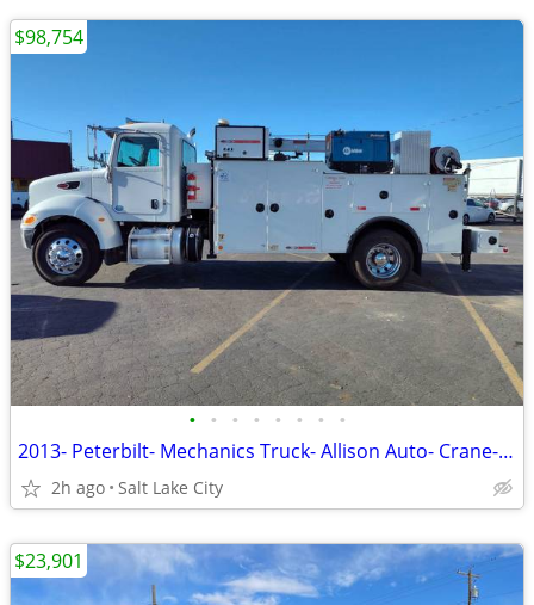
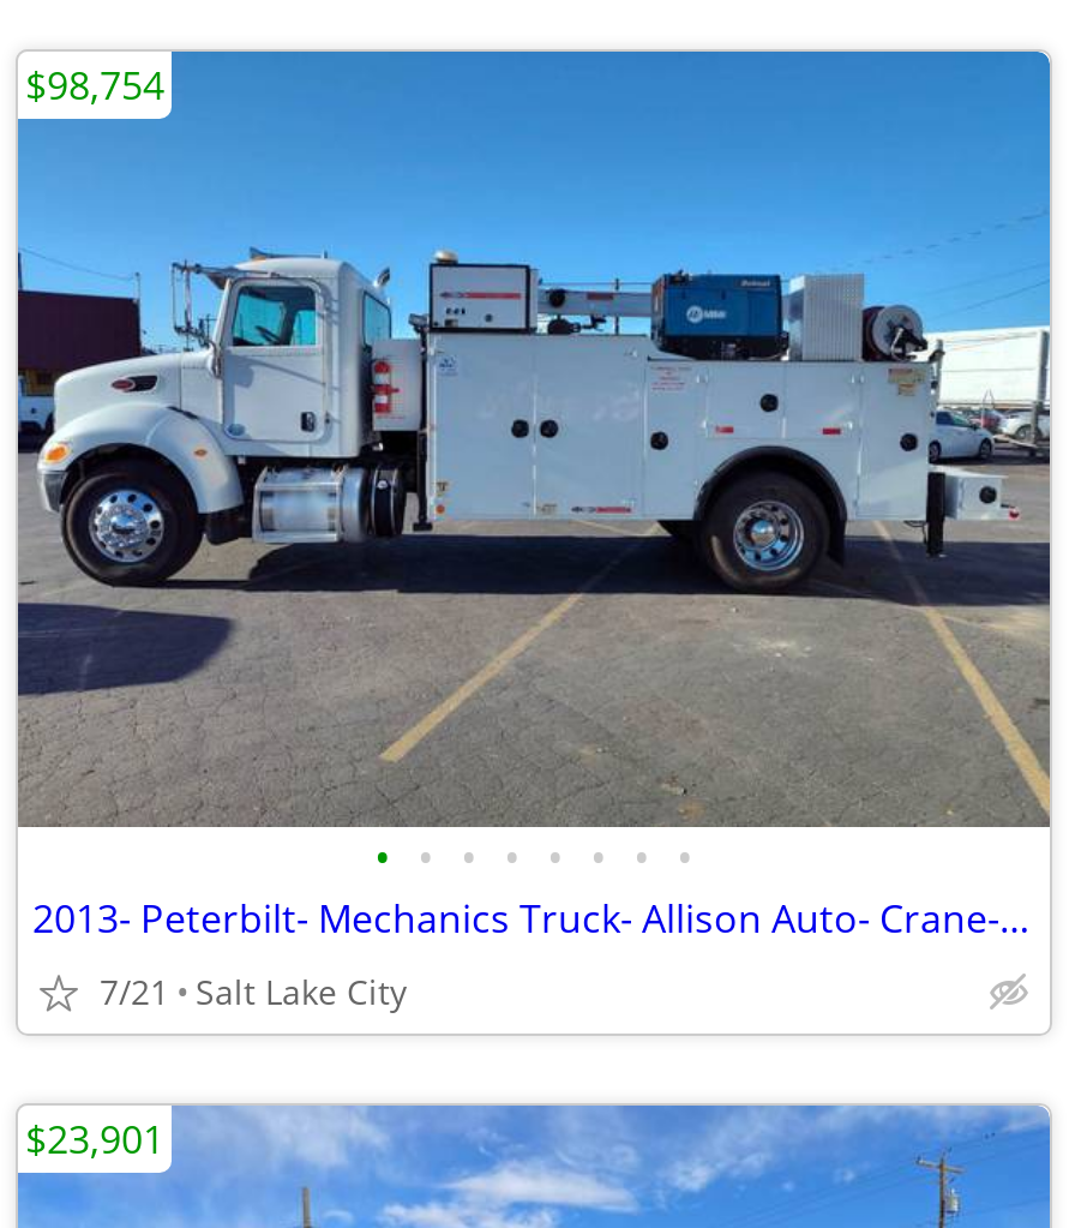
[51,476,223,499] 2h ago Salt Lake City -> [100,969,407,1014] 7/21 Salt Lake City

